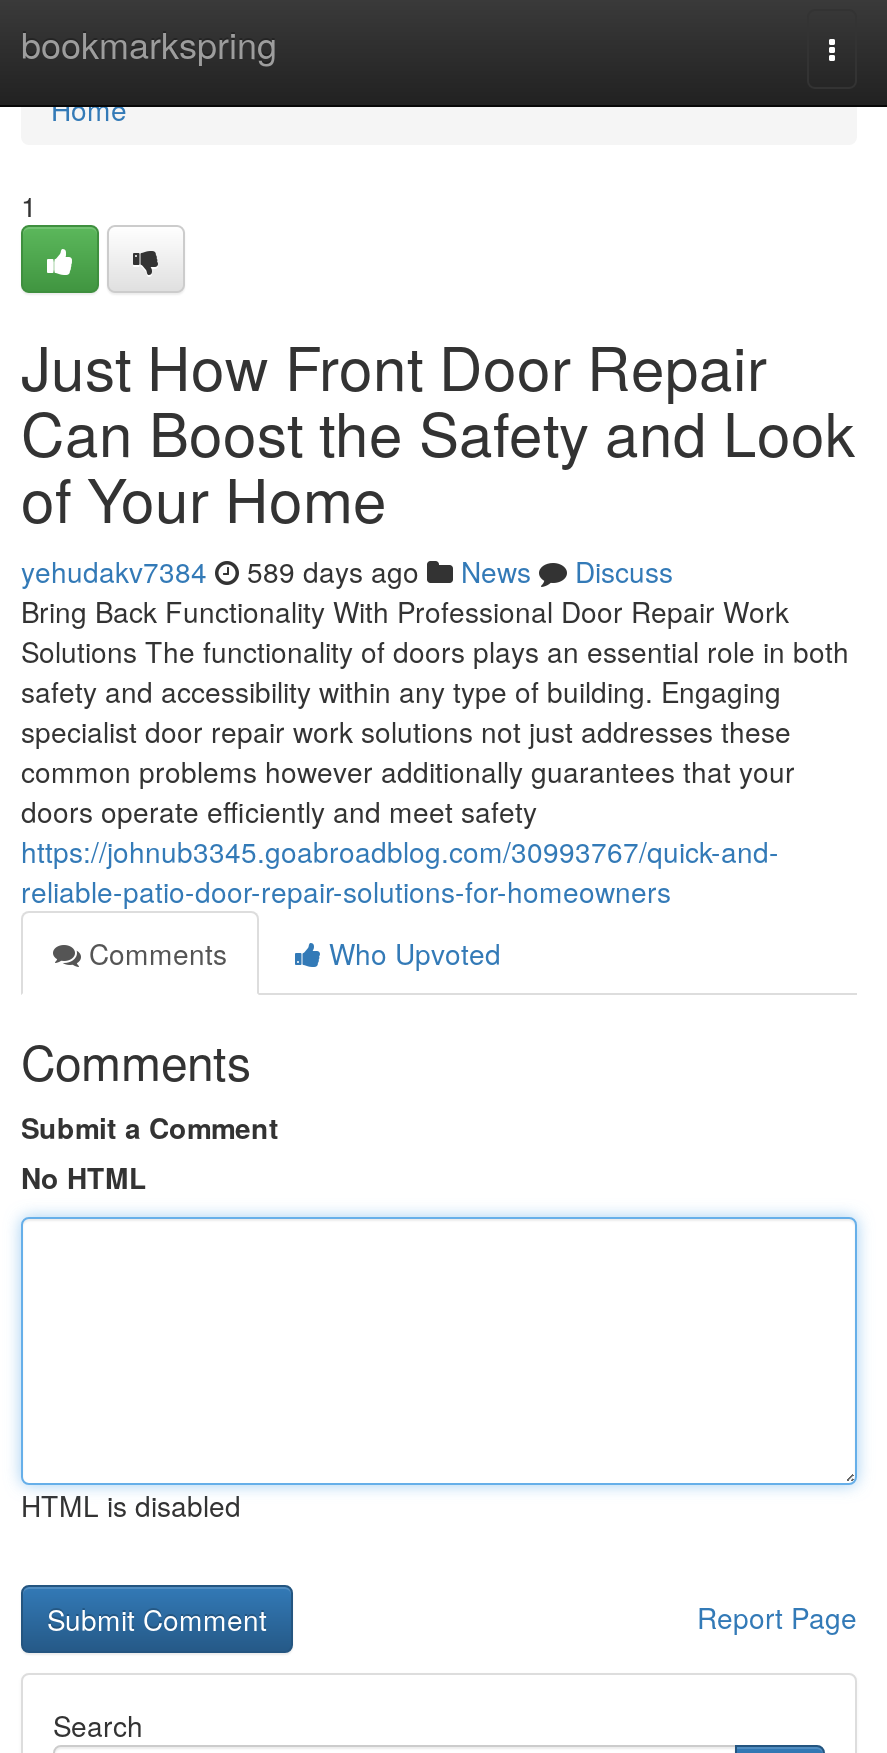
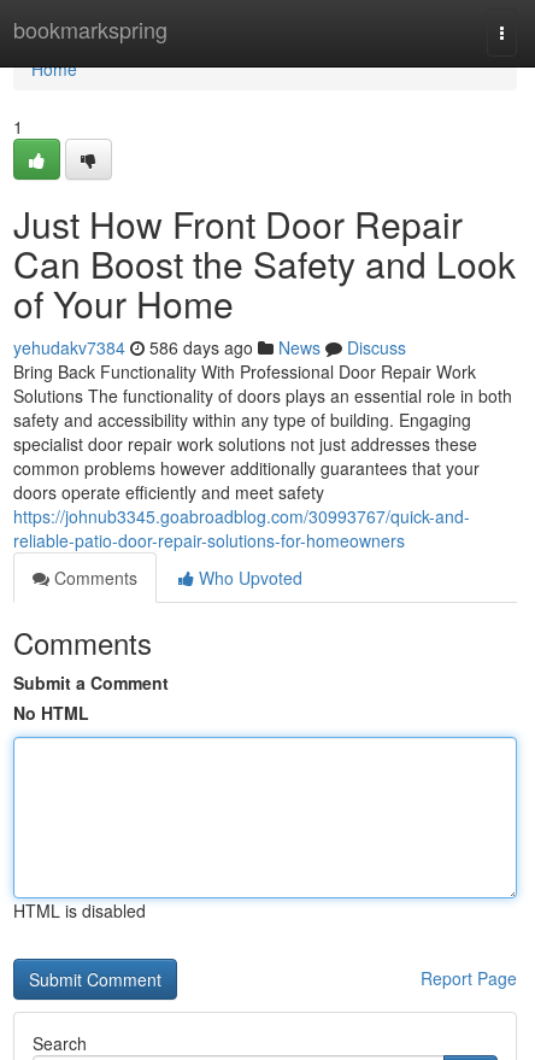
[21,551,673,591] yehudakv7384 589 days ago News Discuss -> [13,335,406,359] yehudakv7384 586 days ago News Discuss

